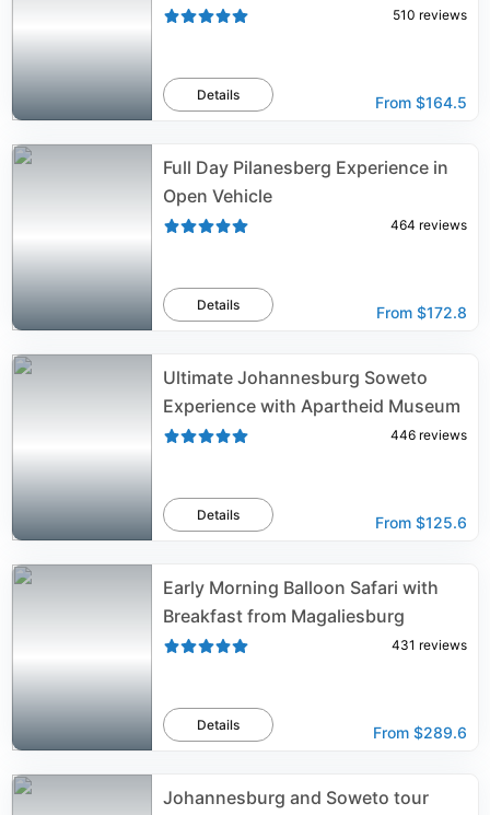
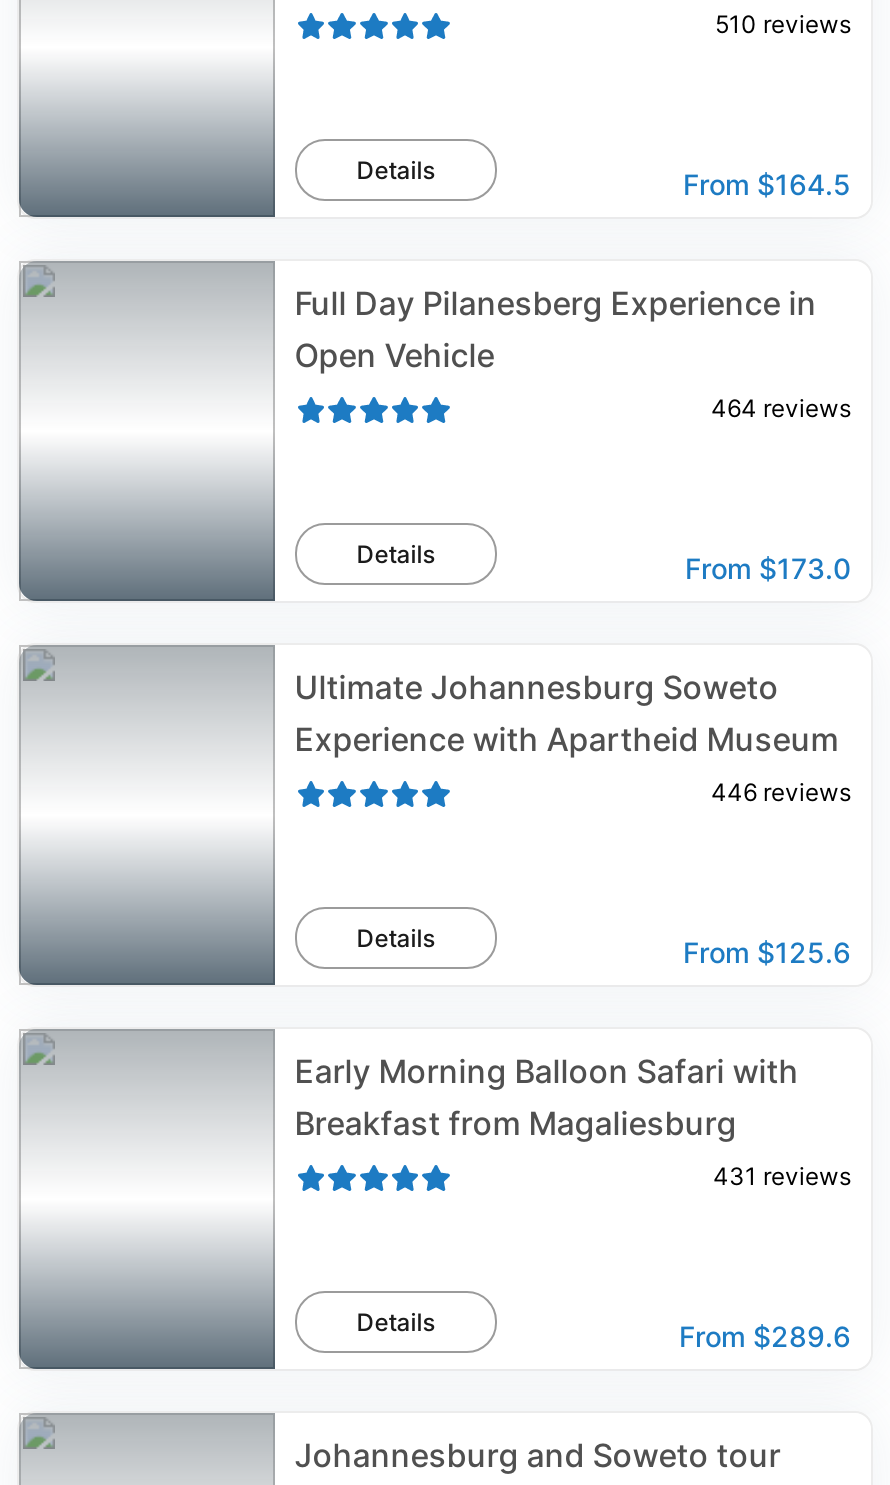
[376,303,467,322] From $172.8 -> [685,551,851,585] From $173.0

